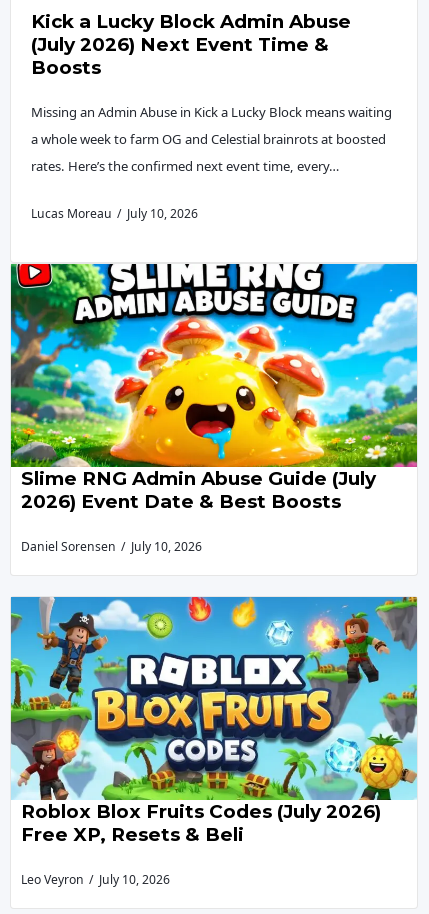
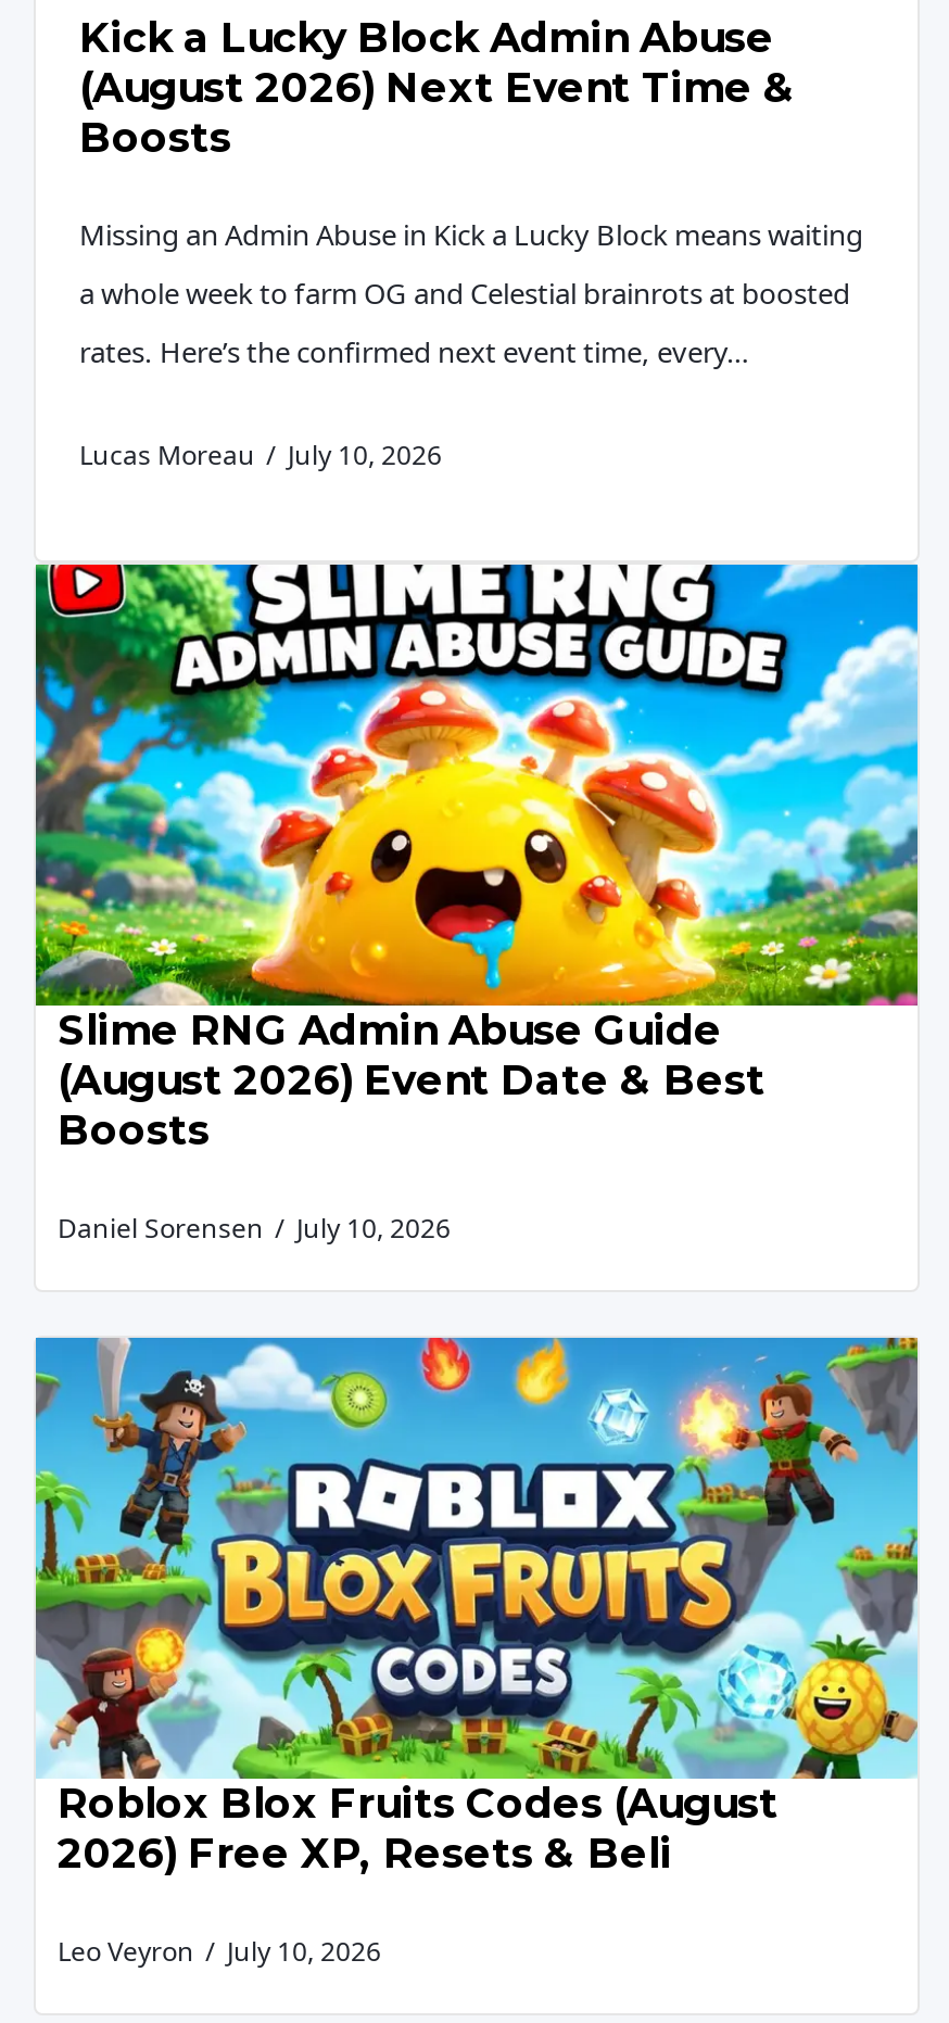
[31,33,329,56] (July 2026) Next Event Time & -> [79,63,796,113] (August 2026) Next Event Time &
[21,467,376,513] Slime RNG Admin Abuse Guide (July | 2026) Event Date & Best Boosts -> [58,1005,765,1155] Slime RNG Admin Abuse Guide | (August 2026) Event Date & Best | Boosts
[21,800,381,846] Roblox Blox Fruits Codes (July 2026) | Free XP, Resets & Beli -> [58,1778,779,1878] Roblox Blox Fruits Codes (August | 2026) Free XP, Resets & Beli

